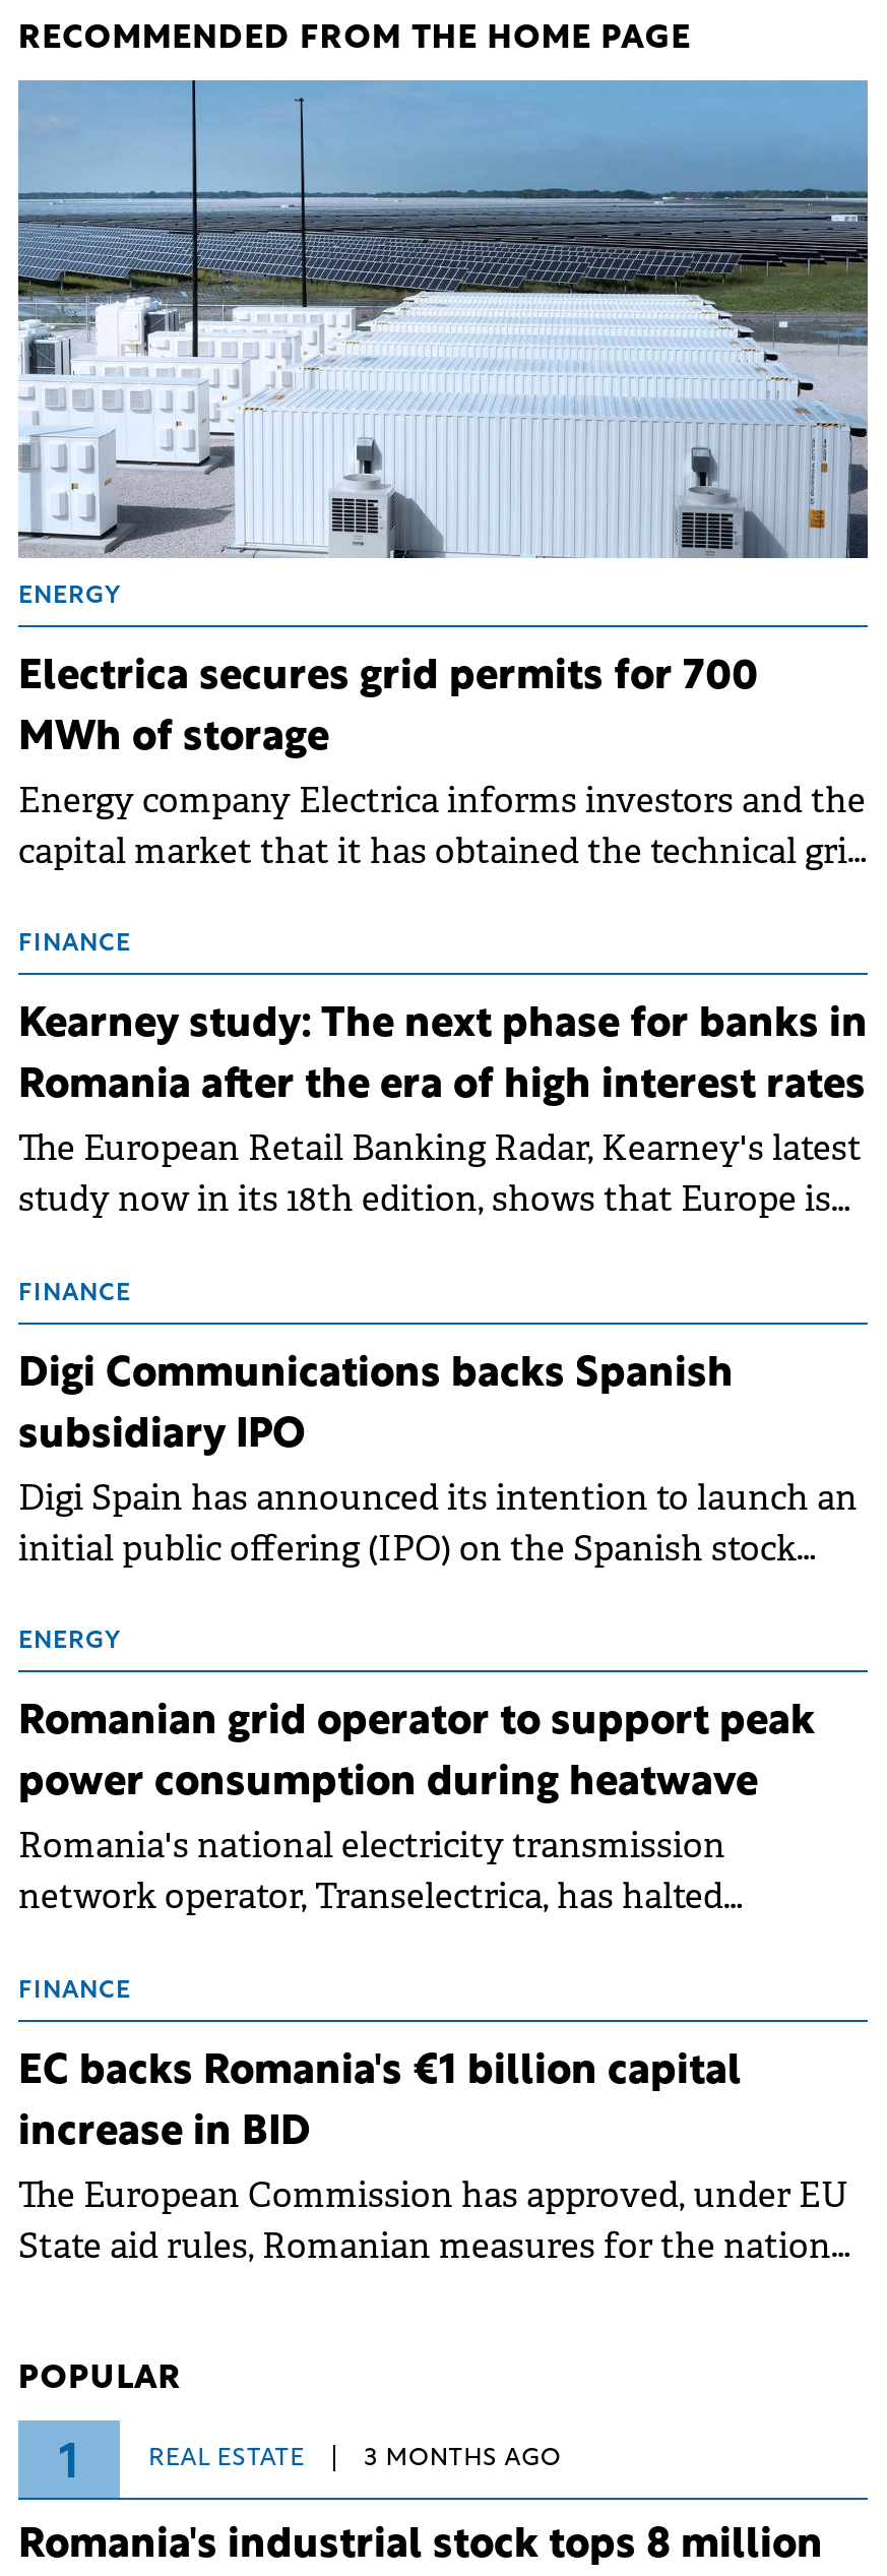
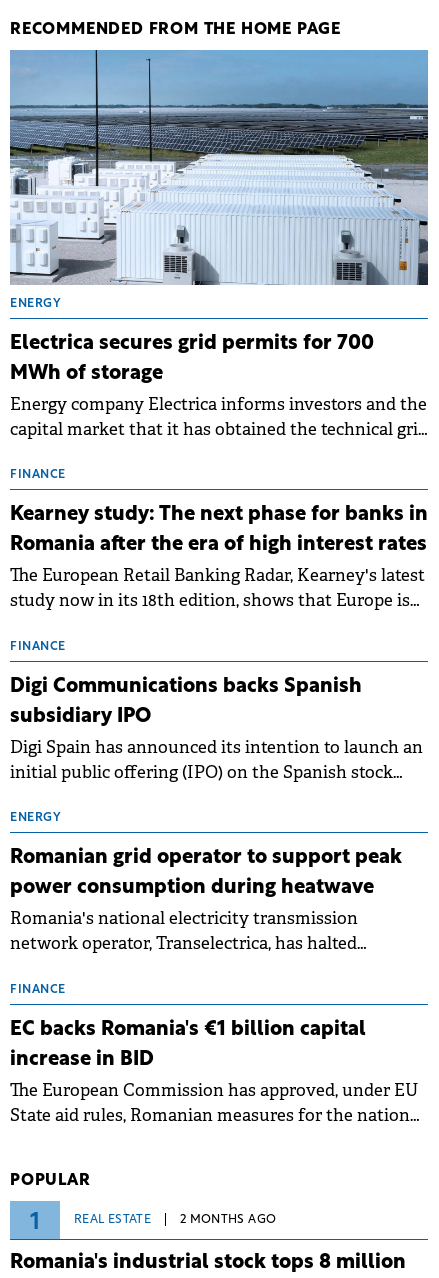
[364,2447,561,2471] 3 MONTHS AGO -> [180,1214,276,1226] 2 MONTHS AGO

